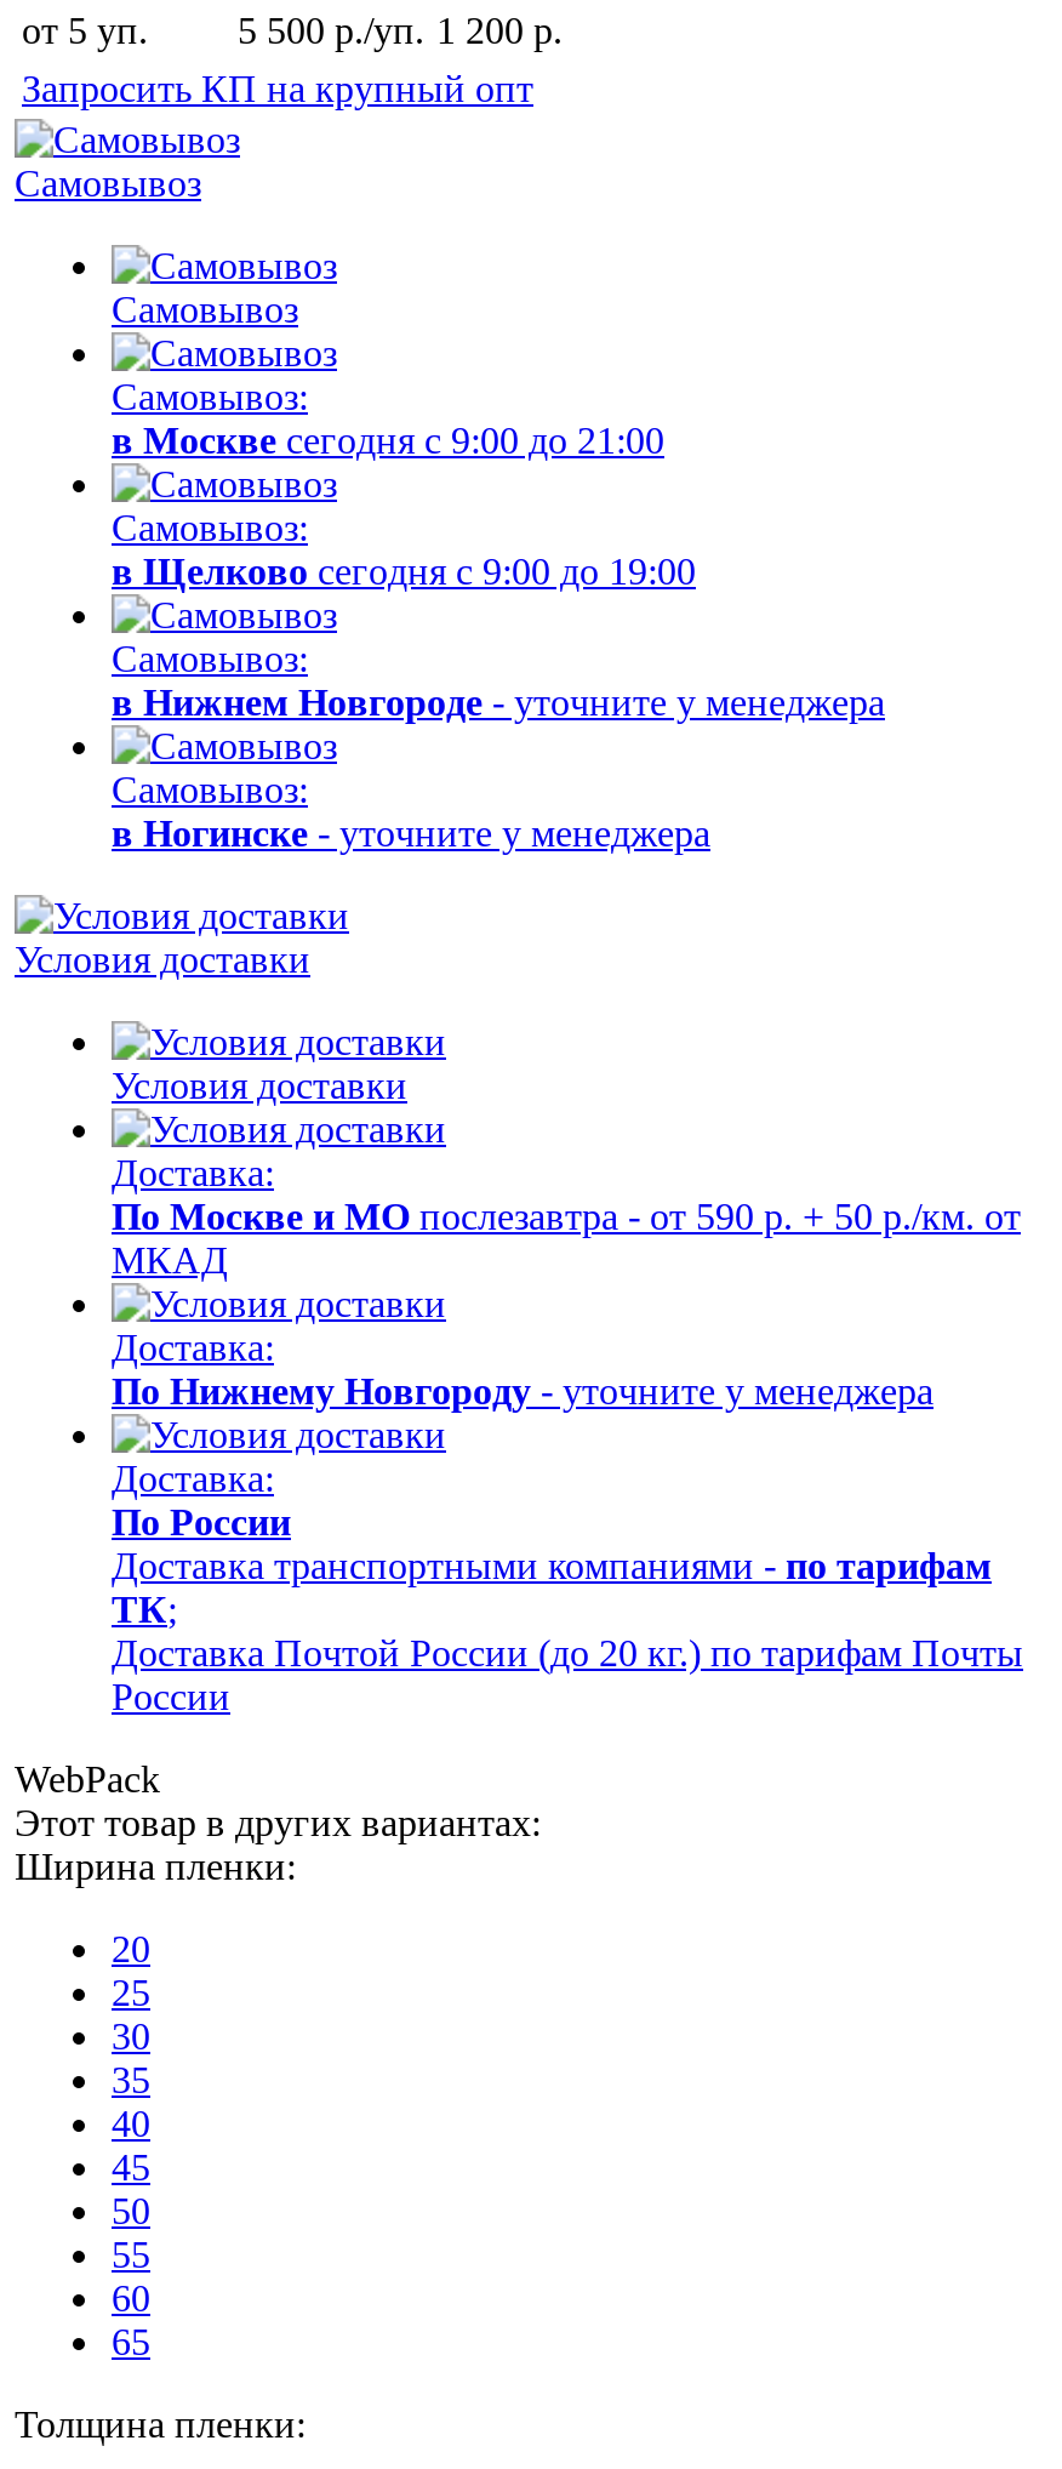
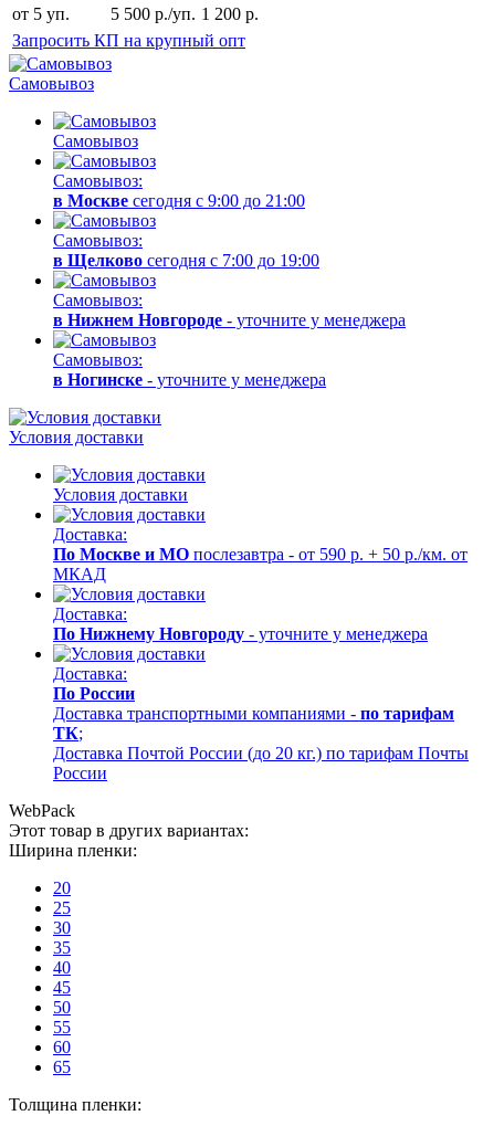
[112,550,696,592] в Щелково сегодня с 9:00 до 19:00 -> [53,251,319,270] в Щелково сегодня с 7:00 до 19:00

